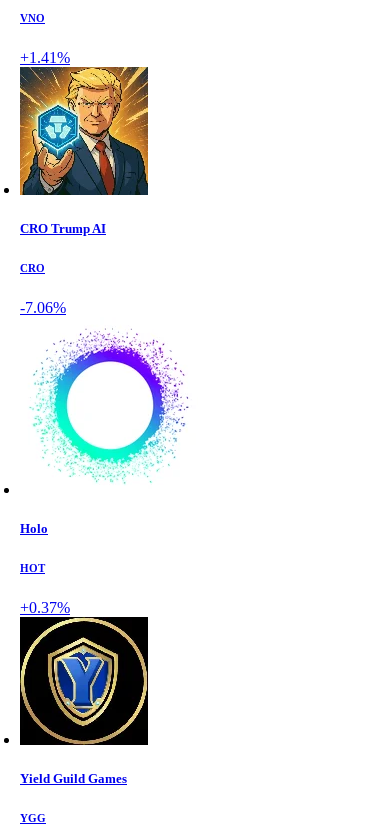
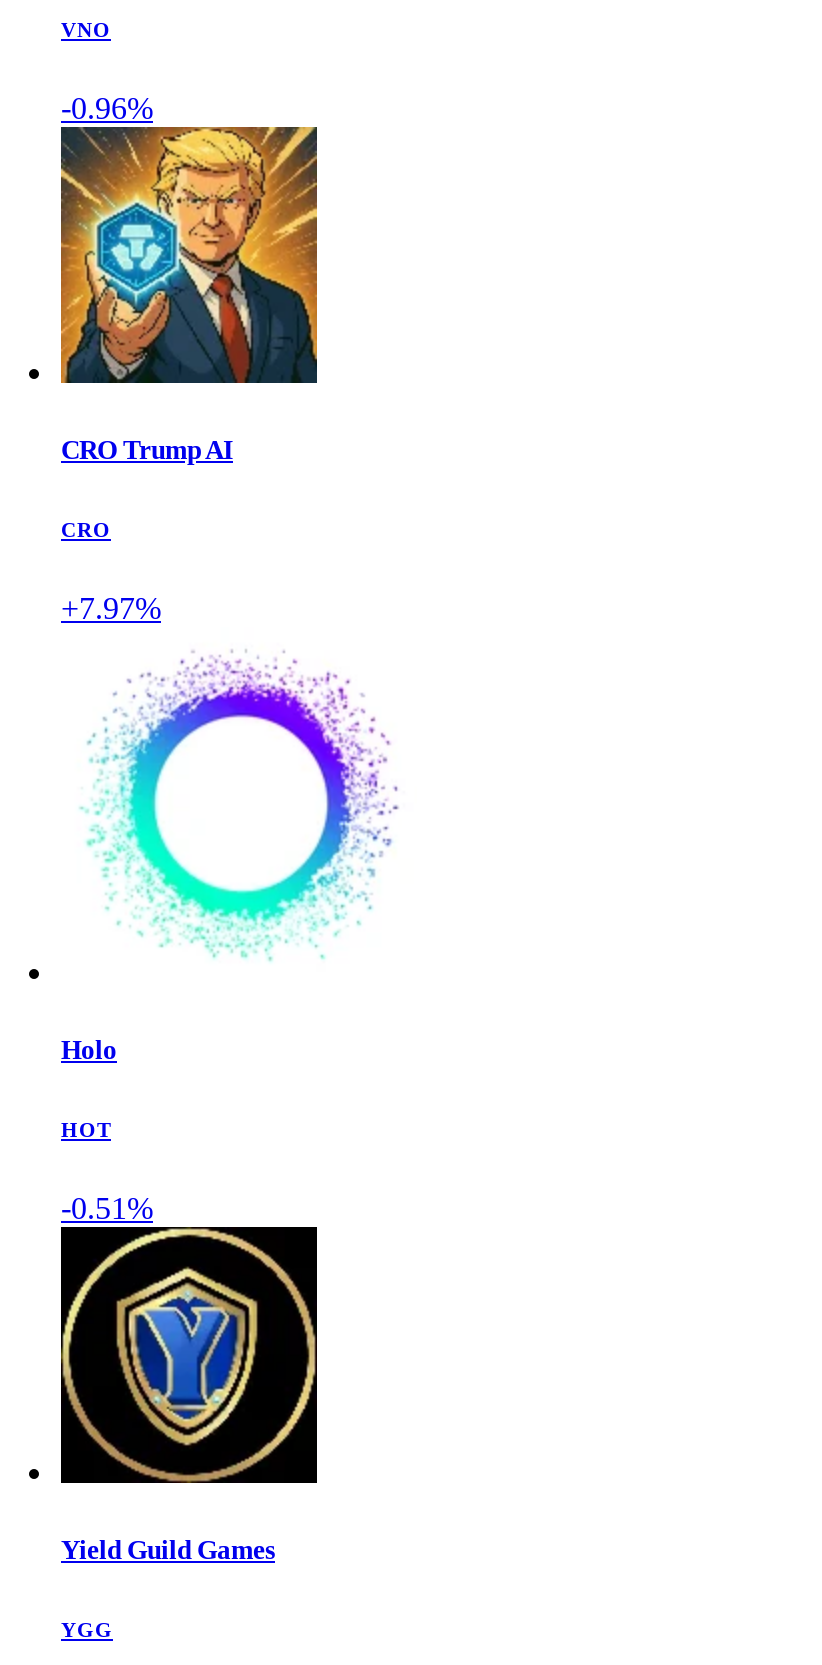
[20,49,70,66] +1.41% -> [61,91,153,125] -0.96%
[20,299,66,316] -7.06% -> [61,591,161,625] +7.97%
[20,599,70,616] +0.37% -> [61,1191,153,1225] -0.51%

